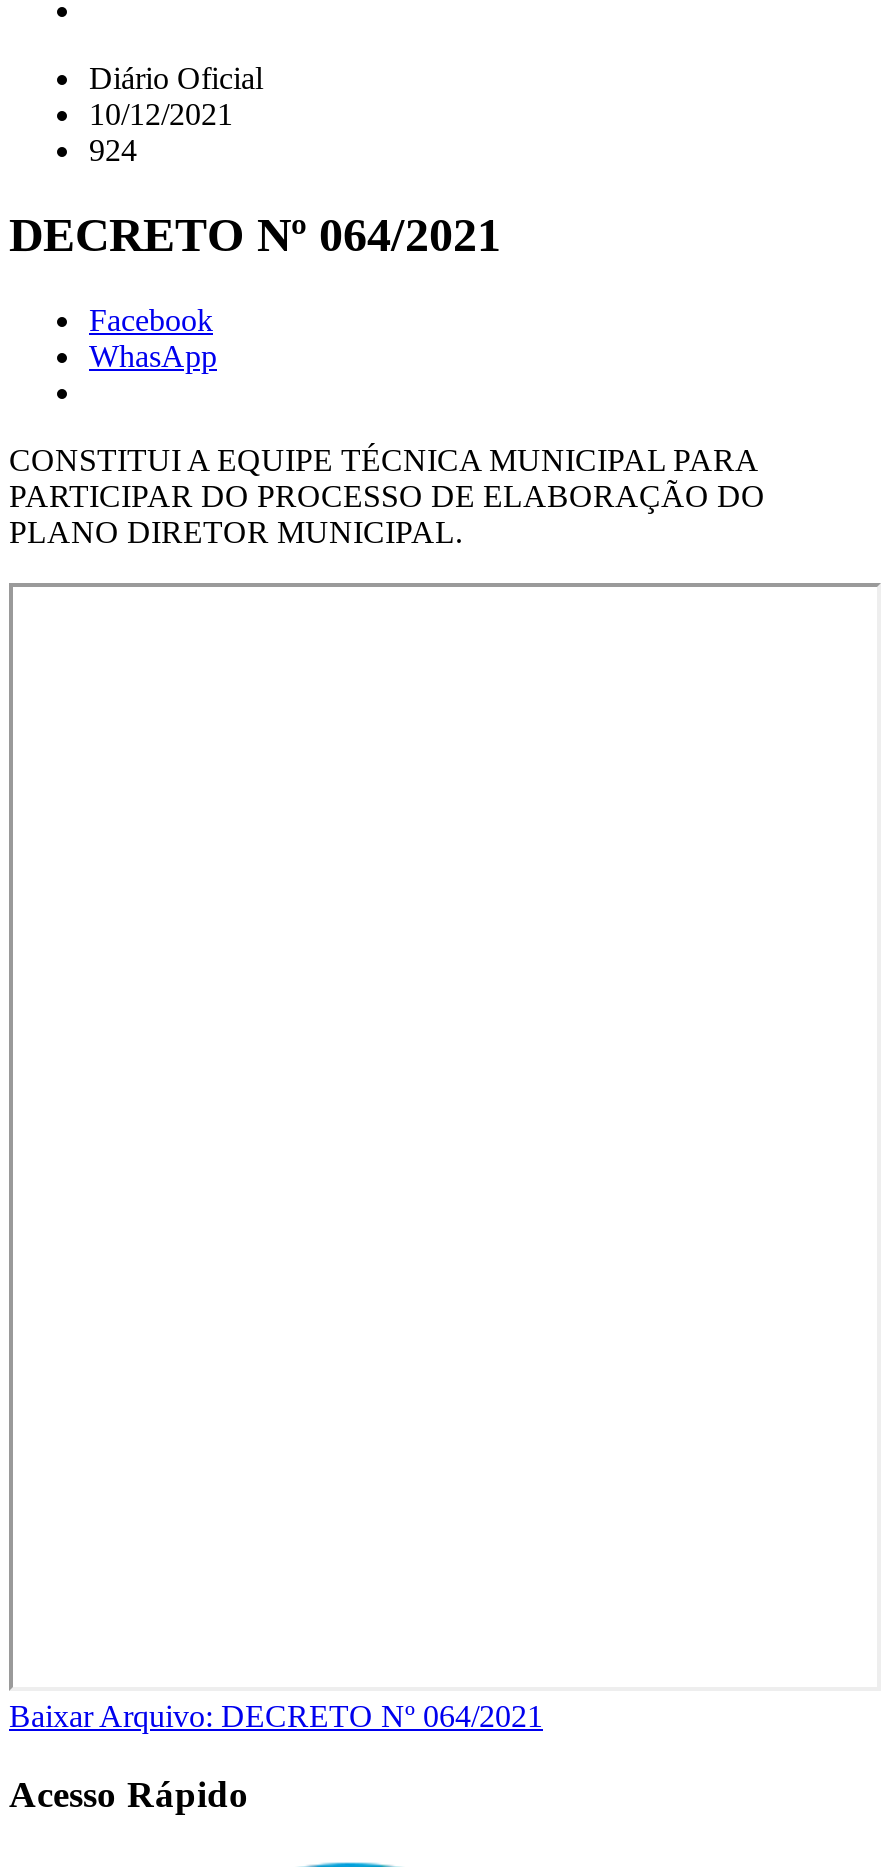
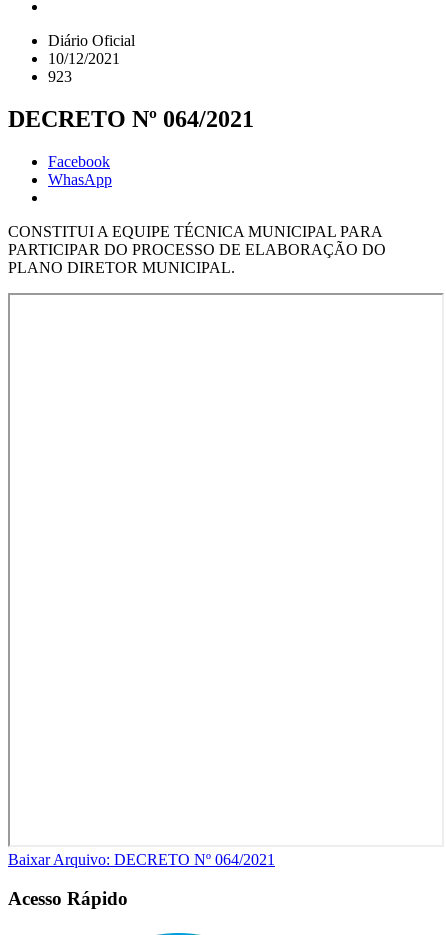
[89,133,137,167] 924 -> [48,68,72,85] 923

